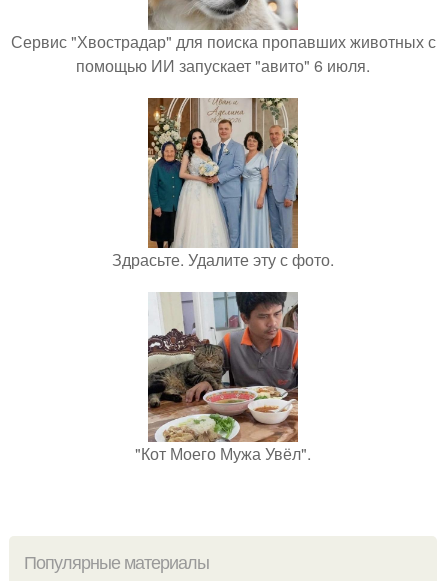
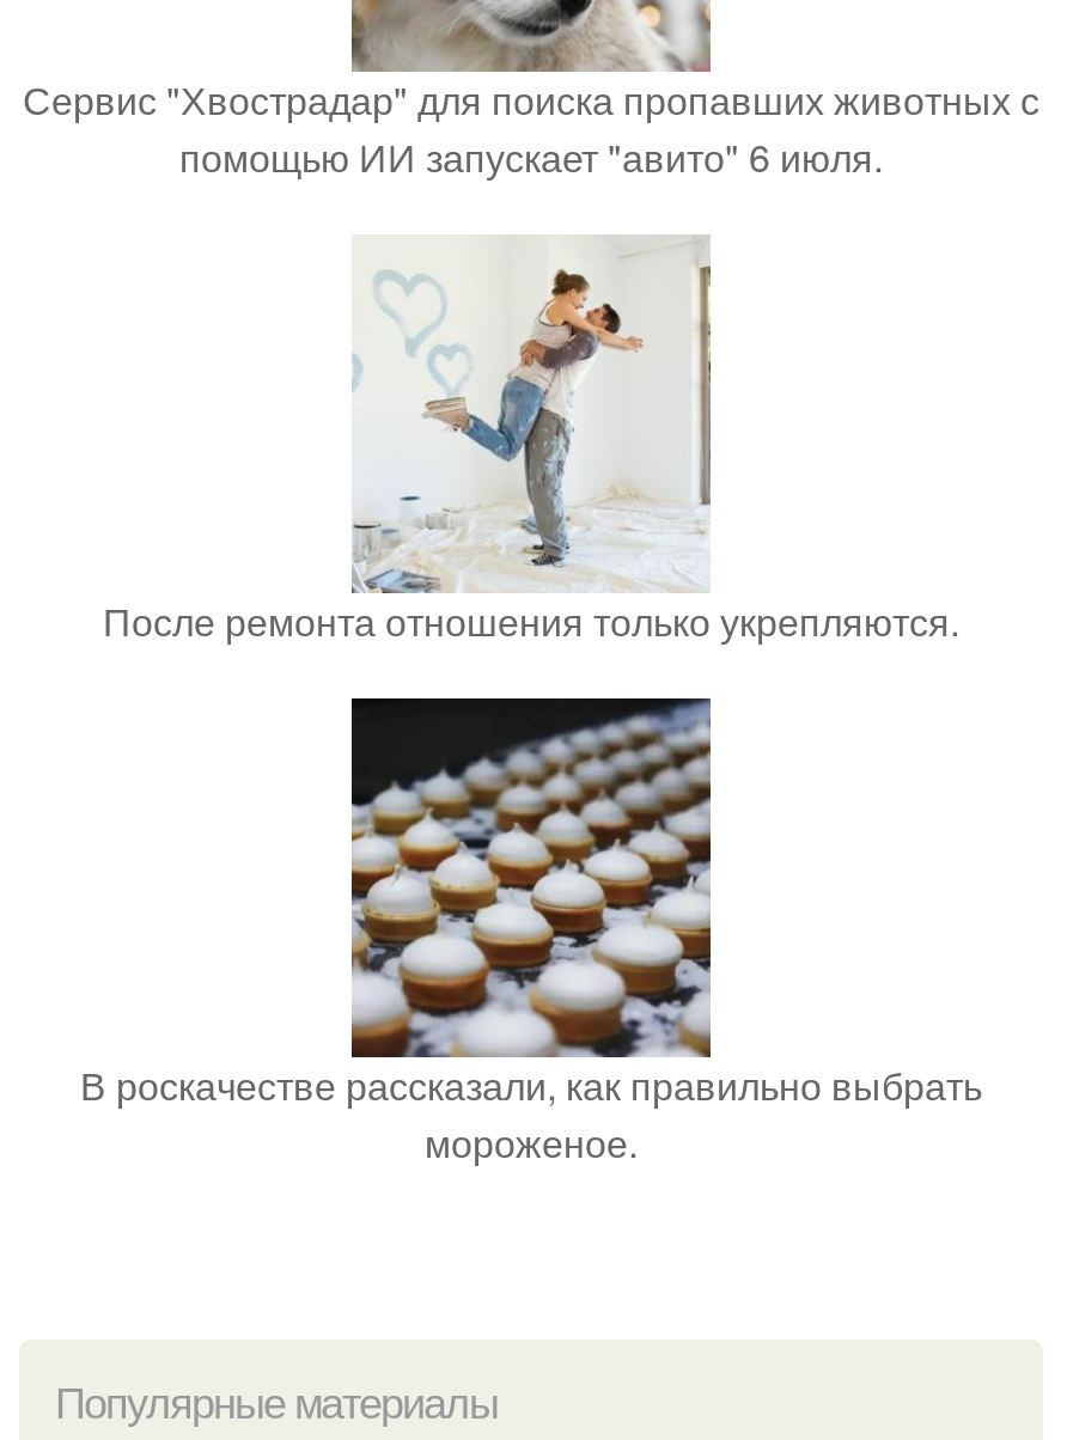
[112,97,334,271] [image] | Здрасьте. Удалите эту с фото. -> [103,237,959,648] [image] | После ремонта отношения только укрепляются.
[135,292,311,465] [image] | "Кот Моего Мужа Увёл". -> [80,722,982,1169] [image] | В роскачестве рассказали, как правильно выбрать | мороженое.

